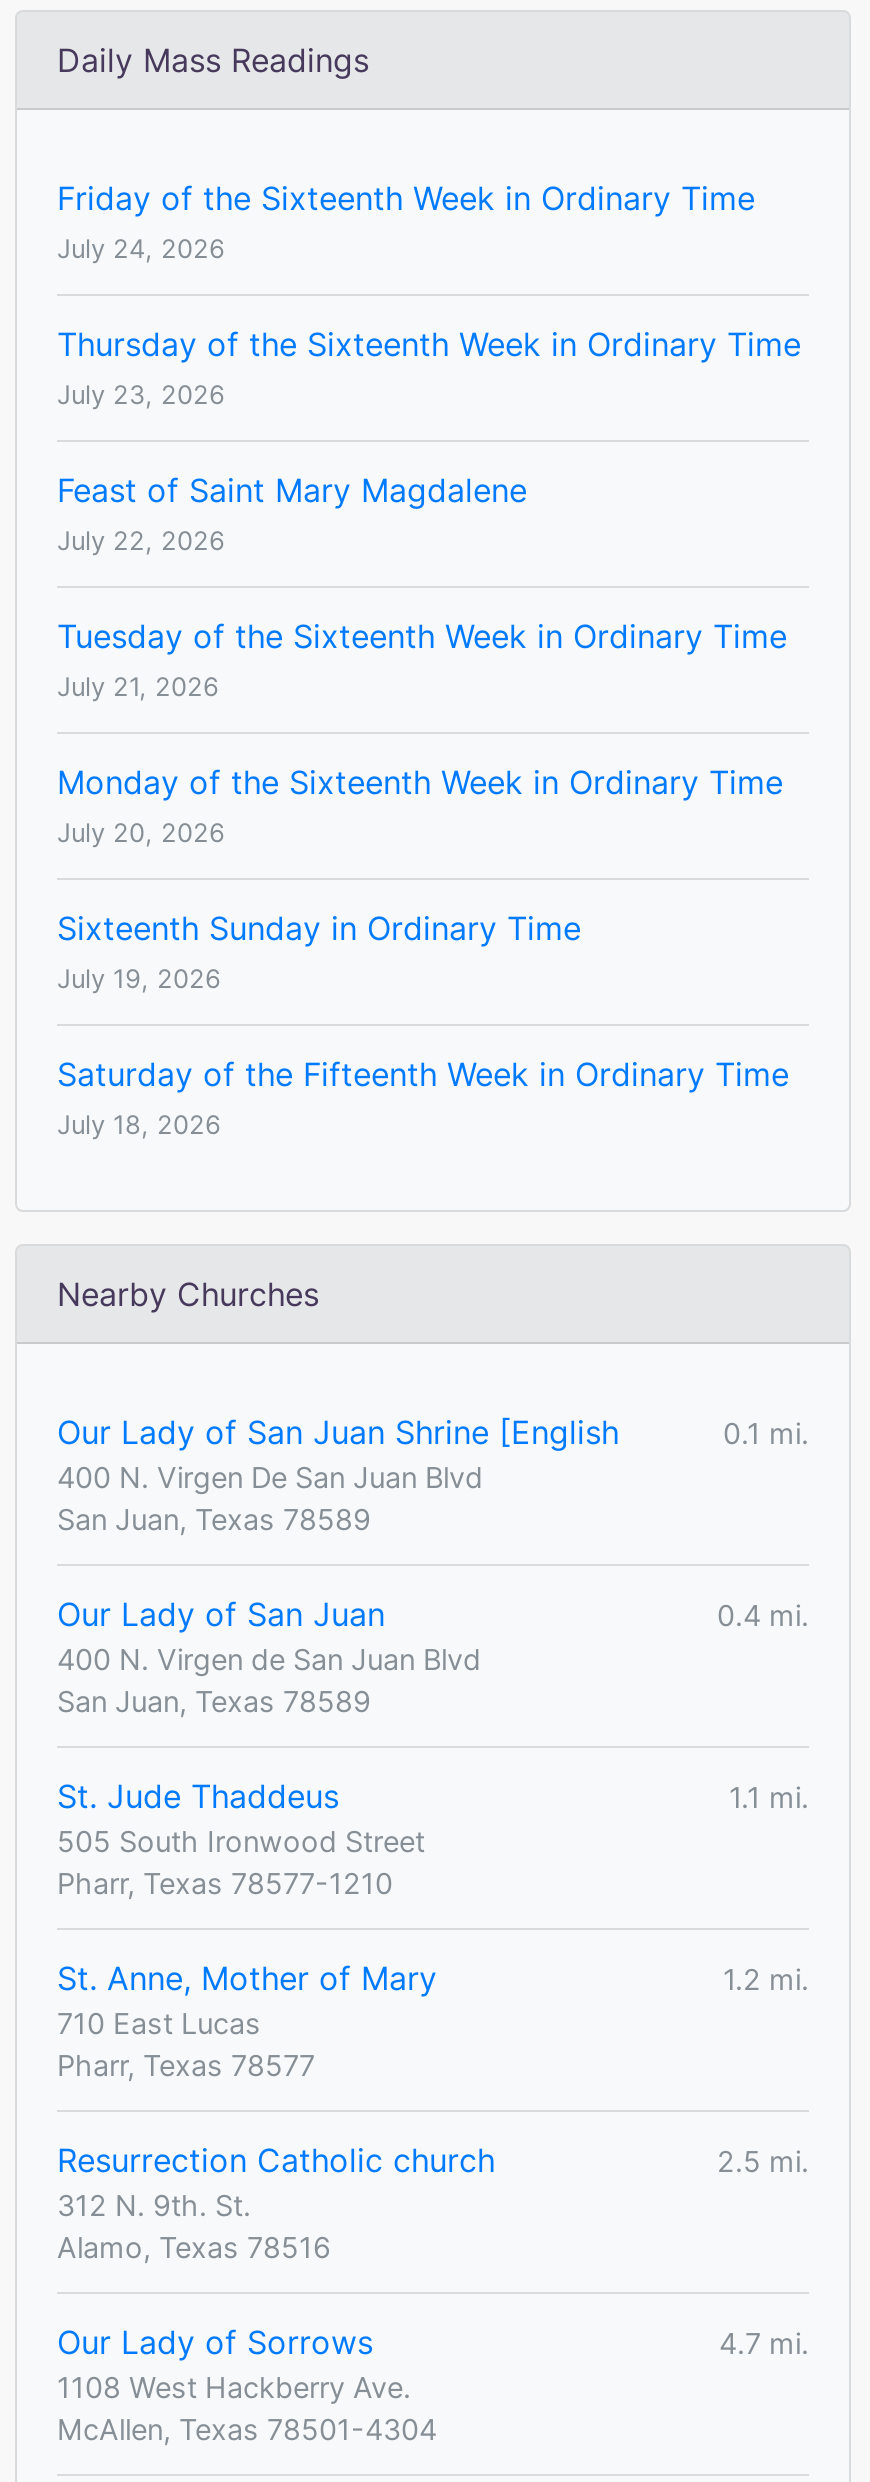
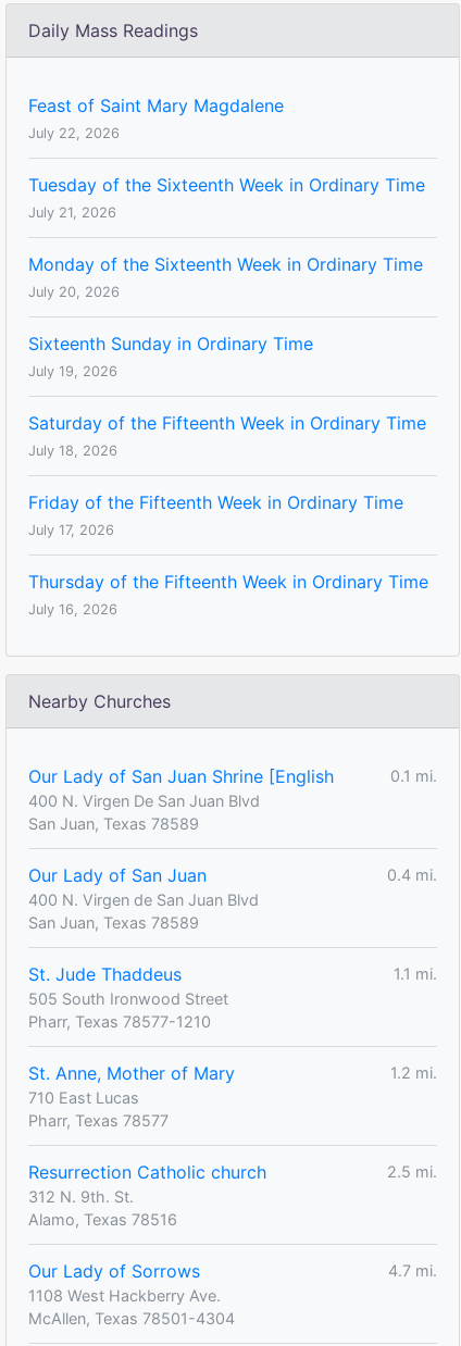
[57,178,801,410] Friday of the Sixteenth Week in Ordinary Time | July 24, 2026 | Thursday of the Sixteenth Week in Ordinary Time | July 23, 2026 -> none
moved [57,470,789,1140] -> [28,95,426,459]: Feast of Saint Mary Magdalene | July 22, 2026 | Tuesday of the Sixteenth Week in Ordinary Time | ... | Saturday of the Fifteenth Week in Ordinary Time | July 18, 2026
none -> [28,491,428,618] Friday of the Fifteenth Week in Ordinary Time | July 17, 2026 | Thursday of the Fifteenth Week in Ordinary Time | July 16, 2026

